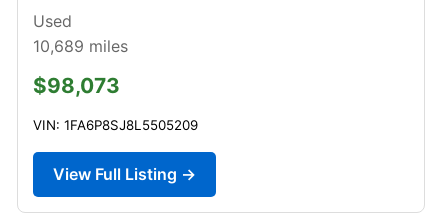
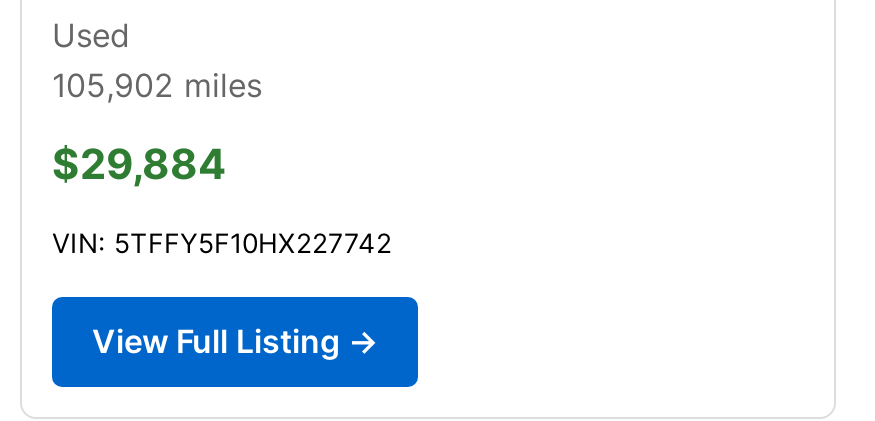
[33,36,128,56] 10,689 miles -> [52,65,262,105] 105,902 miles
[33,73,120,98] $98,073 -> [52,139,226,189] $29,884
[33,117,198,133] VIN: 1FA6P8SJ8L5505209 -> [52,227,392,259] VIN: 5TFFY5F10HX227742

